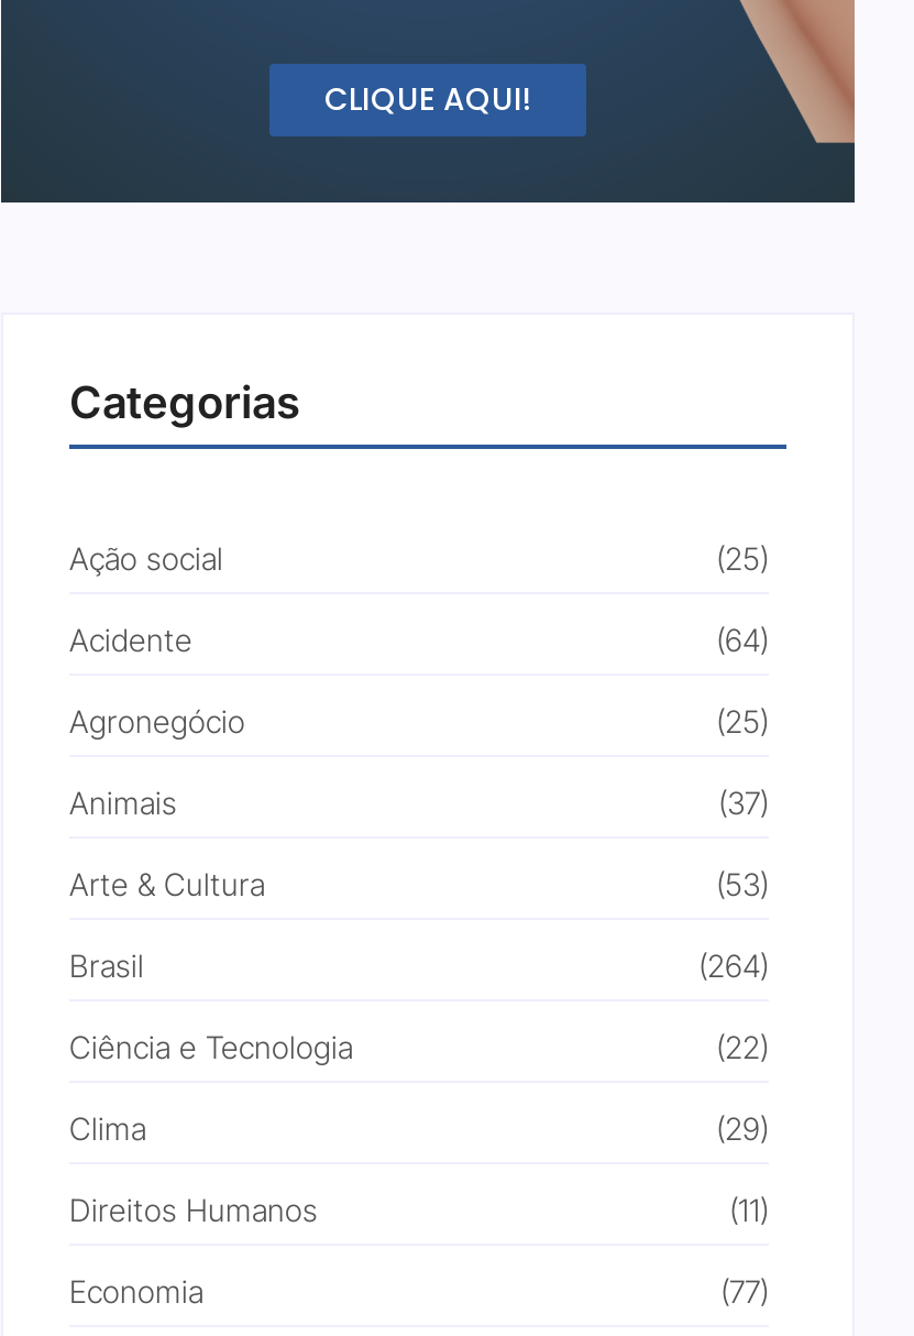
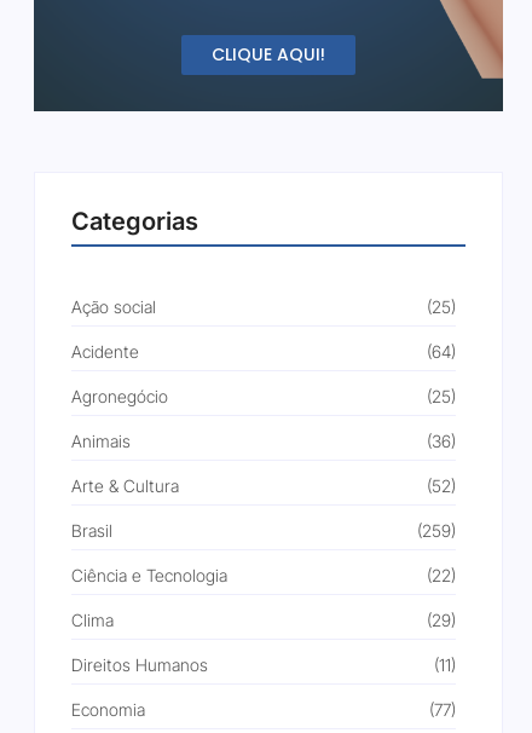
[709,784,769,822] (37) -> [422,431,456,452] (36)
[707,866,769,903] (53) -> [422,476,456,496] (52)
[690,947,769,985] (264) -> [412,520,456,541] (259)

